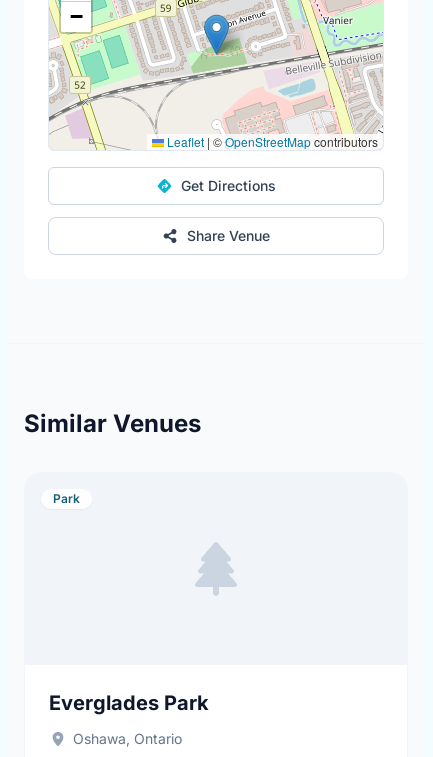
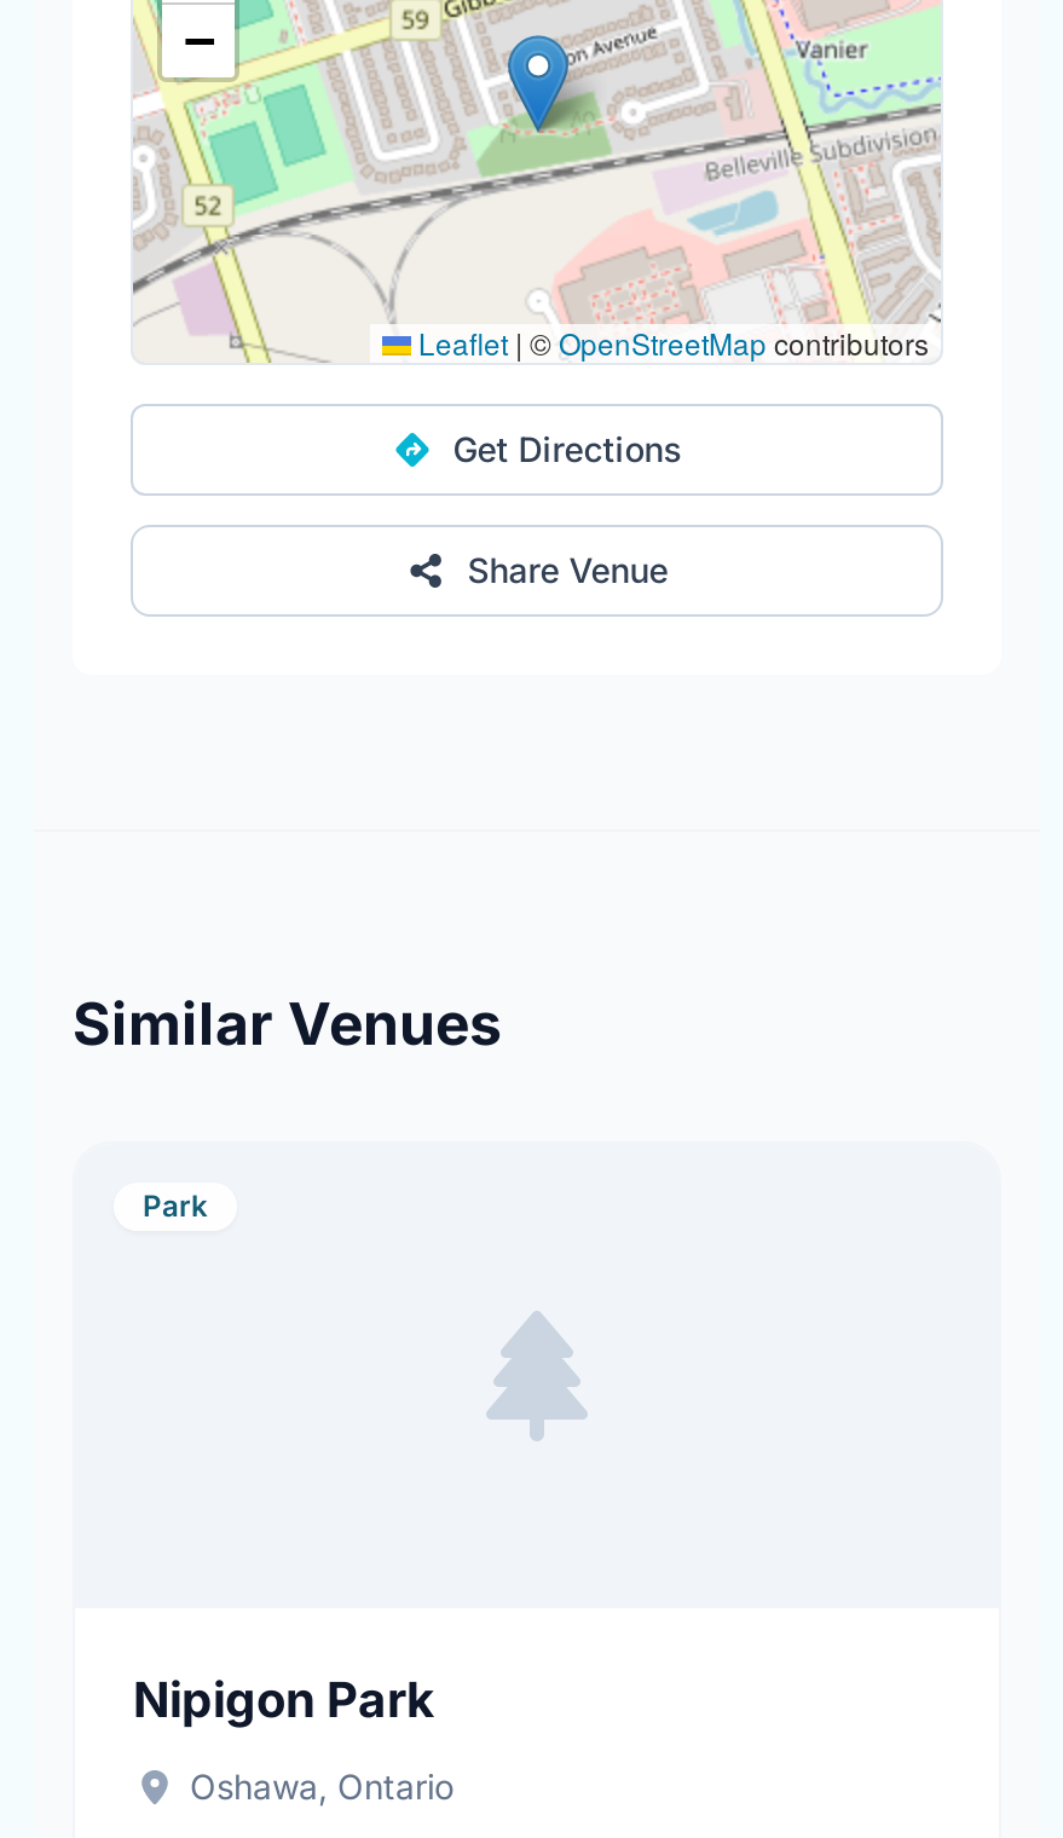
[49,691,209,715] Everglades Park -> [133,1671,435,1729] Nipigon Park

